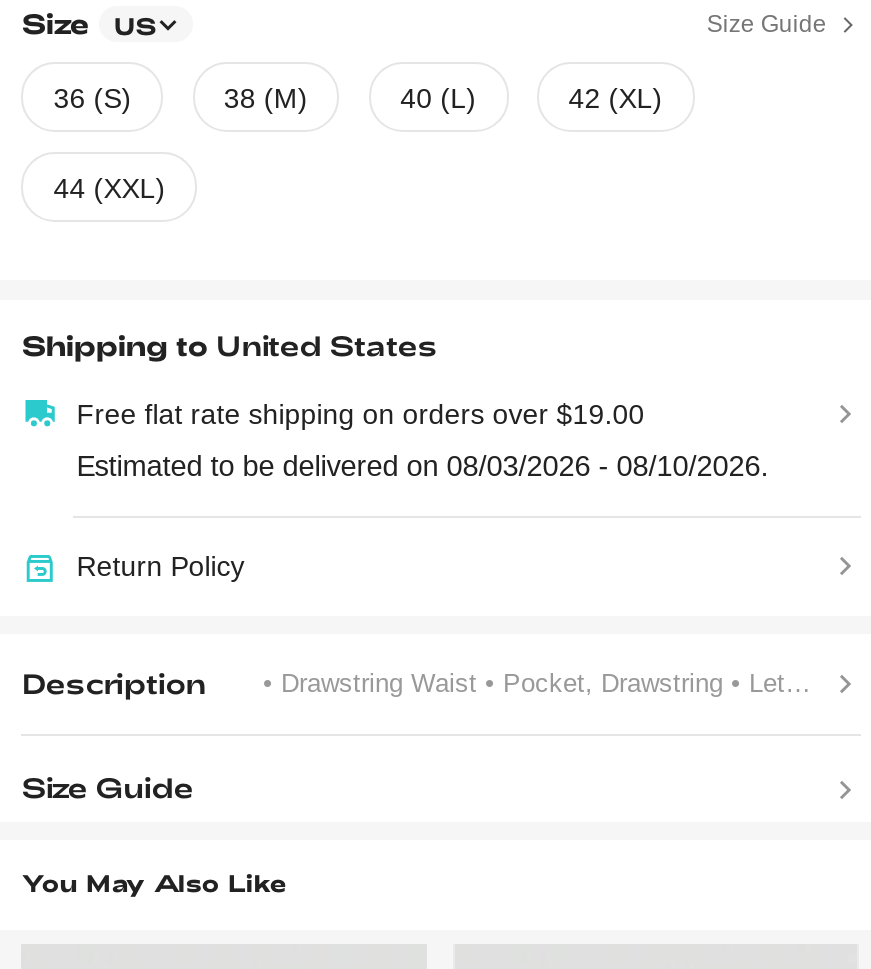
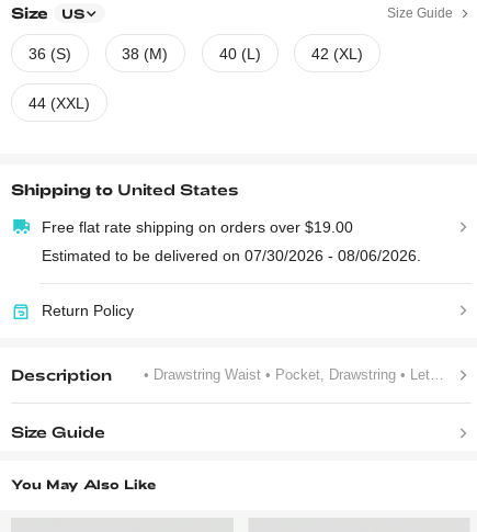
[76,449,768,481] Estimated to be delivered on 08/03/2026 - 08/10/2026. -> [41,246,421,264] Estimated to be delivered on 07/30/2026 - 08/06/2026.

